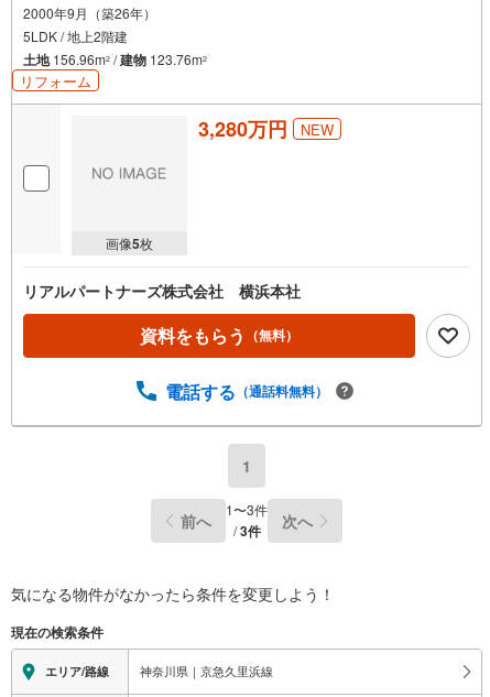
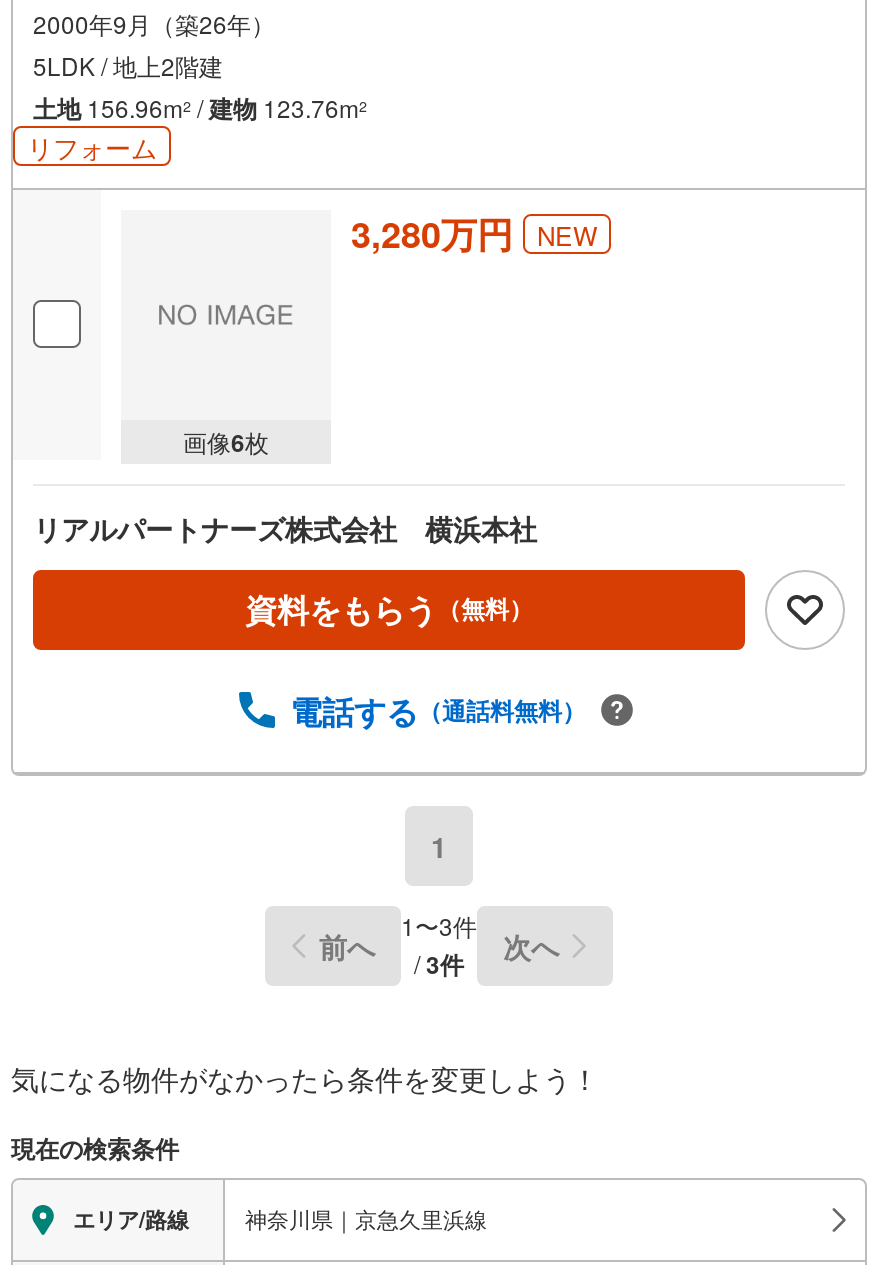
[106,233,153,253] 画像5枚 -> [183,424,269,460] 画像6枚

